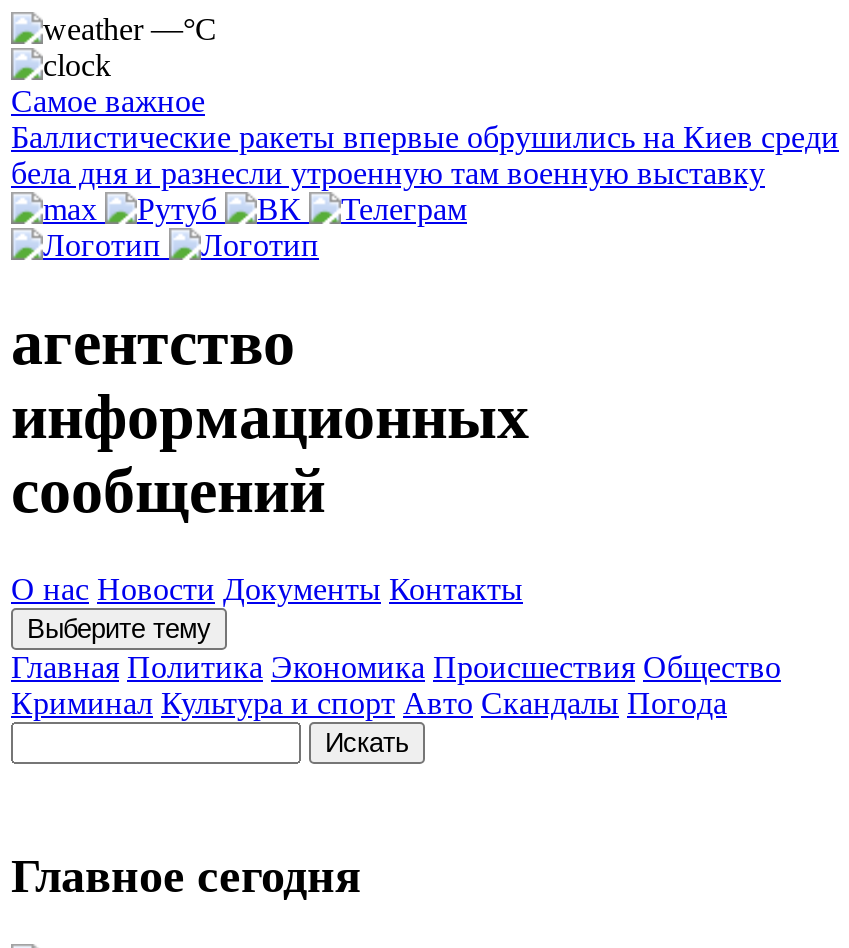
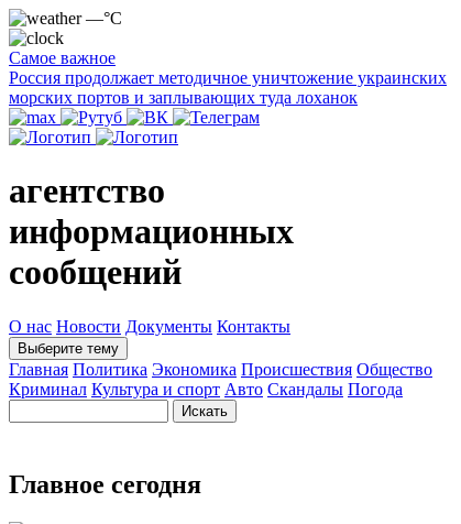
[11,120,839,190] Баллистические ракеты впервые обрушились на Киев среди | бела дня и разнесли утроенную там военную выставку -> [9,68,447,107] Россия продолжает методичное уничтожение украинских | морских портов и заплывающих туда лоханок

